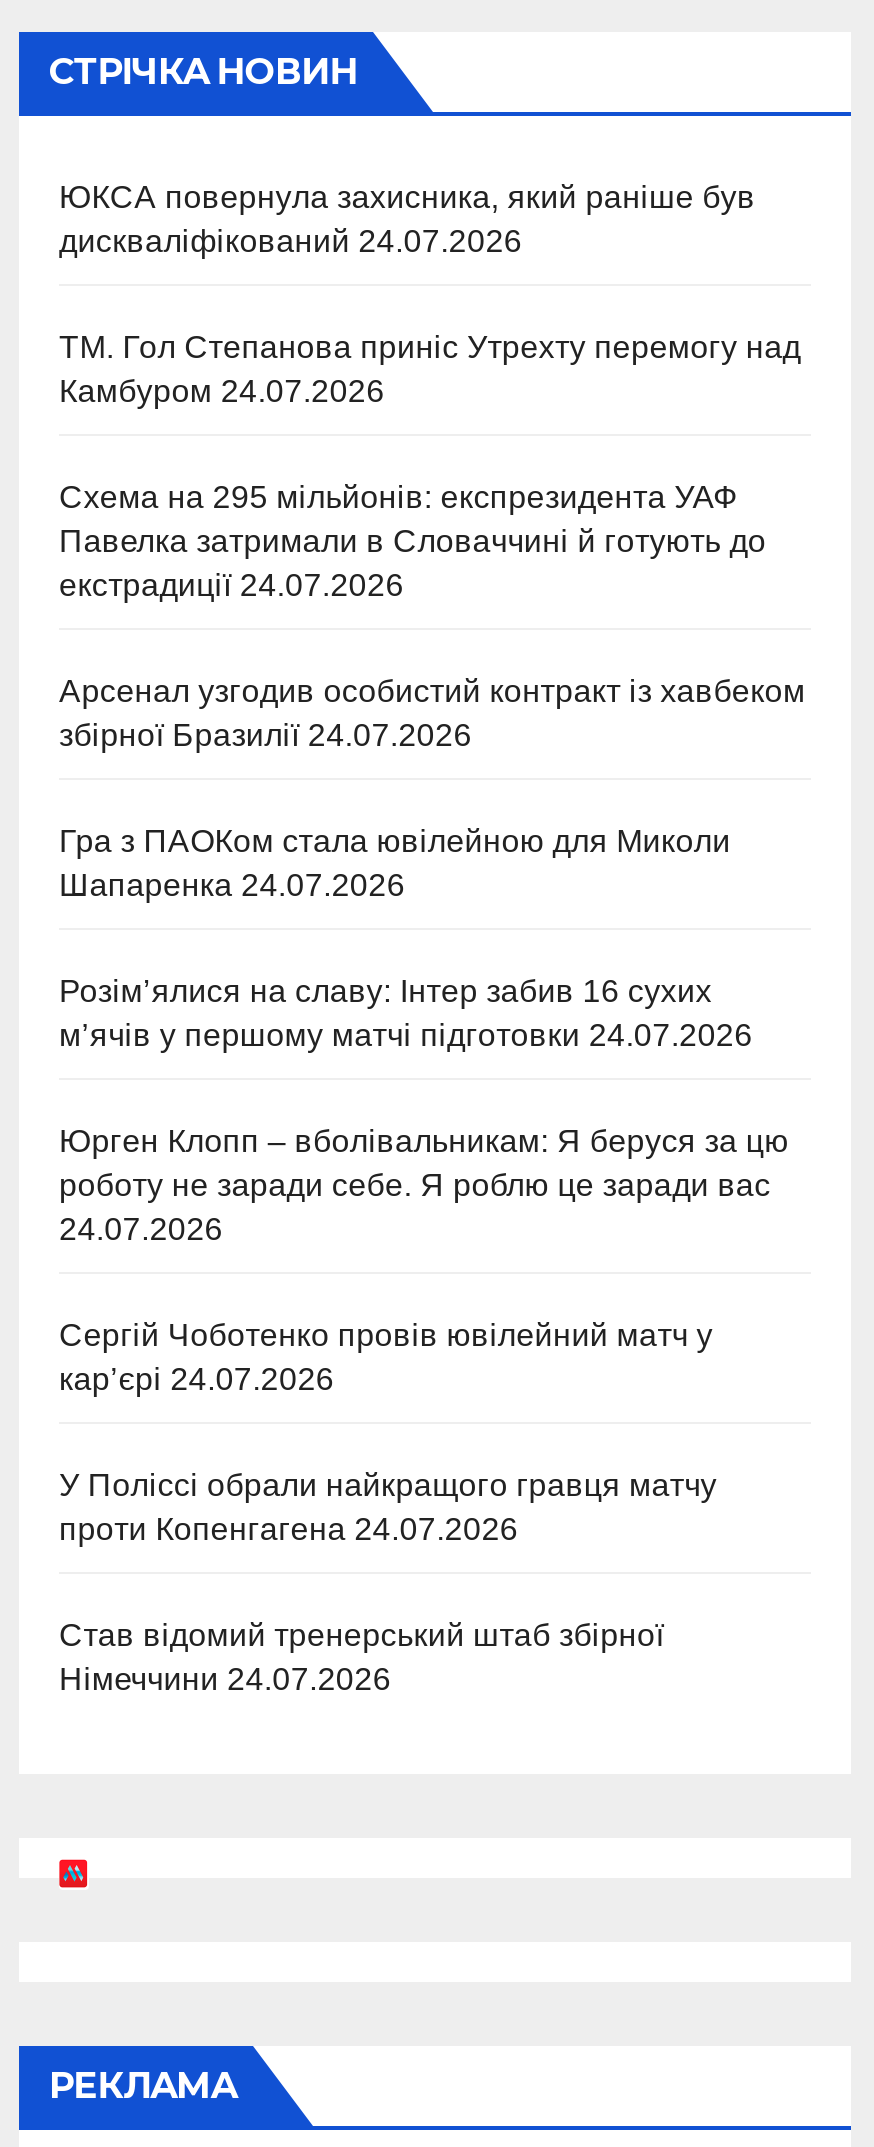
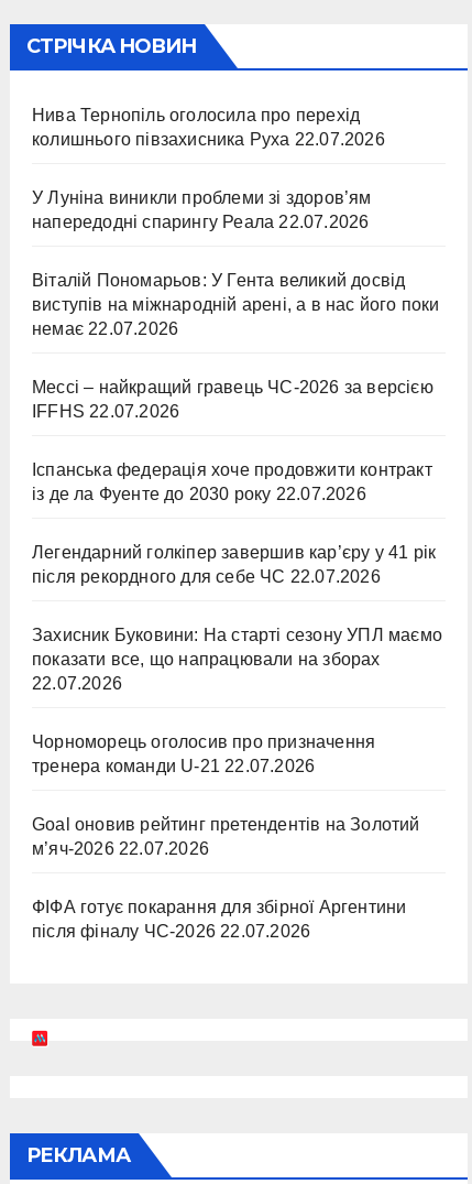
[59,180,755,258] ЮКСА повернула захисника, який раніше був | дискваліфікований 24.07.2026 -> [32,106,385,149] Нива Тернопіль оголосила про перехід | колишнього півзахисника Руха 22.07.2026
[59,330,801,408] ТМ. Гол Степанова приніс Утрехту перемогу над | Камбуром 24.07.2026 -> [32,188,371,231] У Луніна виникли проблеми зі здоров’ям | напередодні спарингу Реала 22.07.2026
[59,480,766,602] Схема на 295 мільйонів: експрезидента УАФ | Павелка затримали в Словаччині й готують до | екстрадиції 24.07.2026 -> [32,271,440,338] Віталій Пономарьов: У Гента великий досвід | виступів на міжнародній арені, а в нас його поки | немає 22.07.2026
[59,674,805,752] Арсенал узгодив особистий контракт із хавбеком | збірної Бразилії 24.07.2026 -> [32,378,433,421] Мессі – найкращий гравець ЧС-2026 за версією | IFFHS 22.07.2026
[59,824,731,902] Гра з ПАОКом стала ювілейною для Миколи | Шапаренка 24.07.2026 -> [32,460,432,503] Іспанська федерація хоче продовжити контракт | із де ла Фуенте до 2030 року 22.07.2026
[59,974,753,1052] Розім’ялися на славу: Інтер забив 16 сухих | м’ячів у першому матчі підготовки 24.07.2026 -> [32,543,436,586] Легендарний голкіпер завершив кар’єру у 41 рік | після рекордного для себе ЧС 22.07.2026
[59,1124,789,1246] Юрген Клопп – вболівальникам: Я беруся за цю | роботу не заради себе. Я роблю це заради вас | 24.07.2026 -> [32,626,442,693] Захисник Буковини: На старті сезону УПЛ маємо | показати все, що напрацювали на зборах | 22.07.2026
[59,1318,713,1396] Сергій Чоботенко провів ювілейний матч у | кар’єрі 24.07.2026 -> [32,732,375,775] Чорноморець оголосив про призначення | тренера команди U-21 22.07.2026
[59,1468,717,1546] У Поліссі обрали найкращого гравця матчу | проти Копенгагена 24.07.2026 -> [32,815,420,858] Goal оновив рейтинг претендентів на Золотий | м’яч-2026 22.07.2026
[59,1618,664,1696] Став відомий тренерський штаб збірної | Німеччини 24.07.2026 -> [32,898,406,941] ФІФА готує покарання для збірної Аргентини | після фіналу ЧС-2026 22.07.2026

